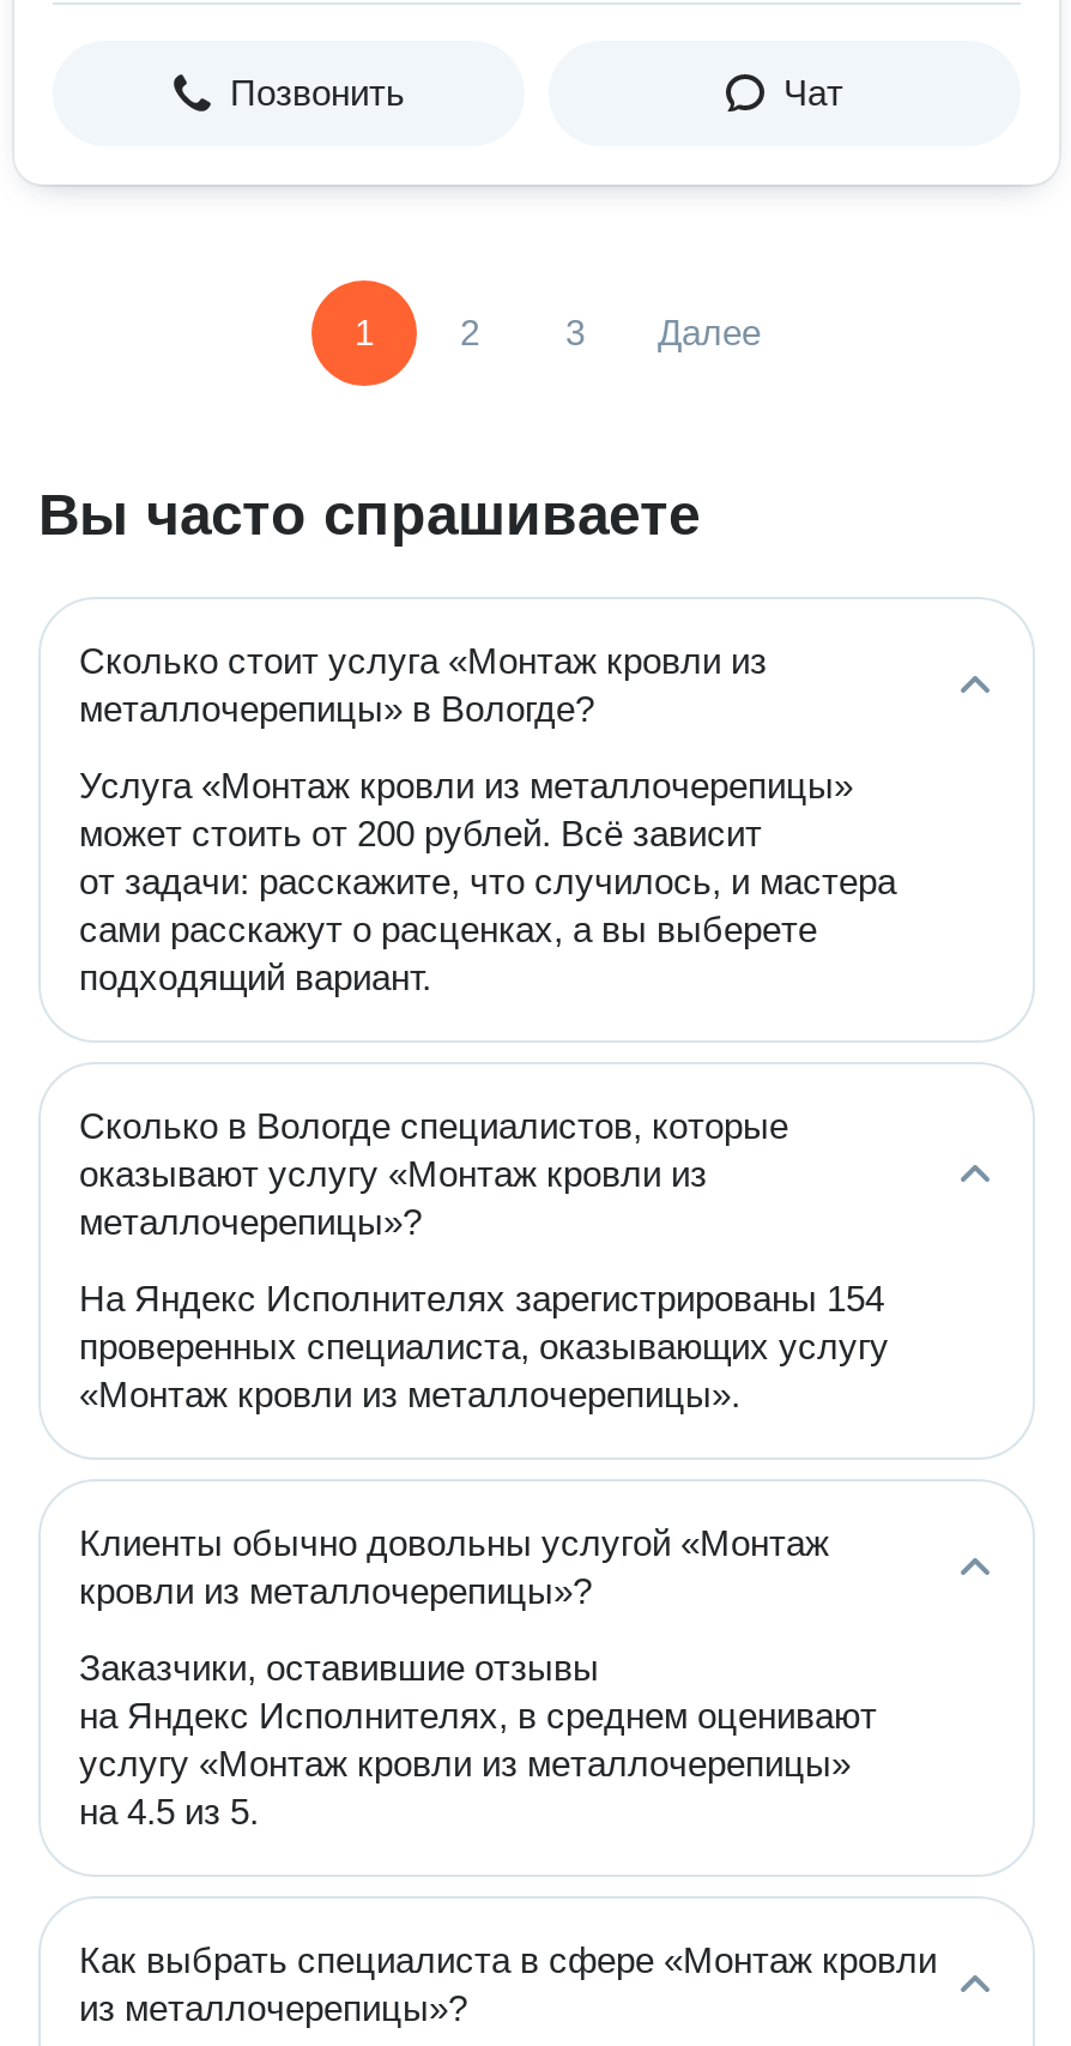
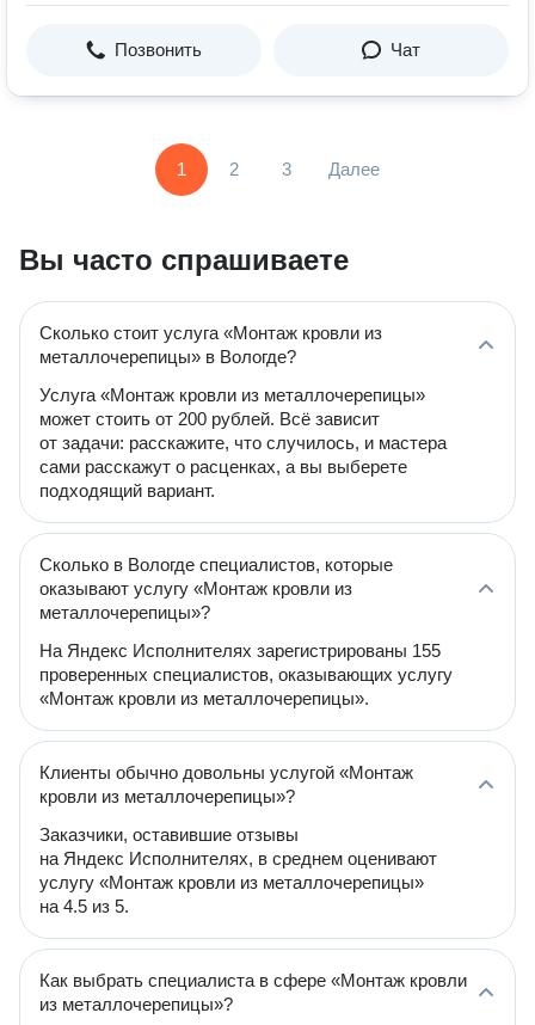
[79,1278,884,1318] На Яндекс Исполнителях зарегистрированы 154 -> [39,640,441,661] На Яндекс Исполнителях зарегистрированы 155
[79,1326,889,1366] проверенных специалиста, оказывающих услугу -> [39,664,453,685] проверенных специалистов, оказывающих услугу

